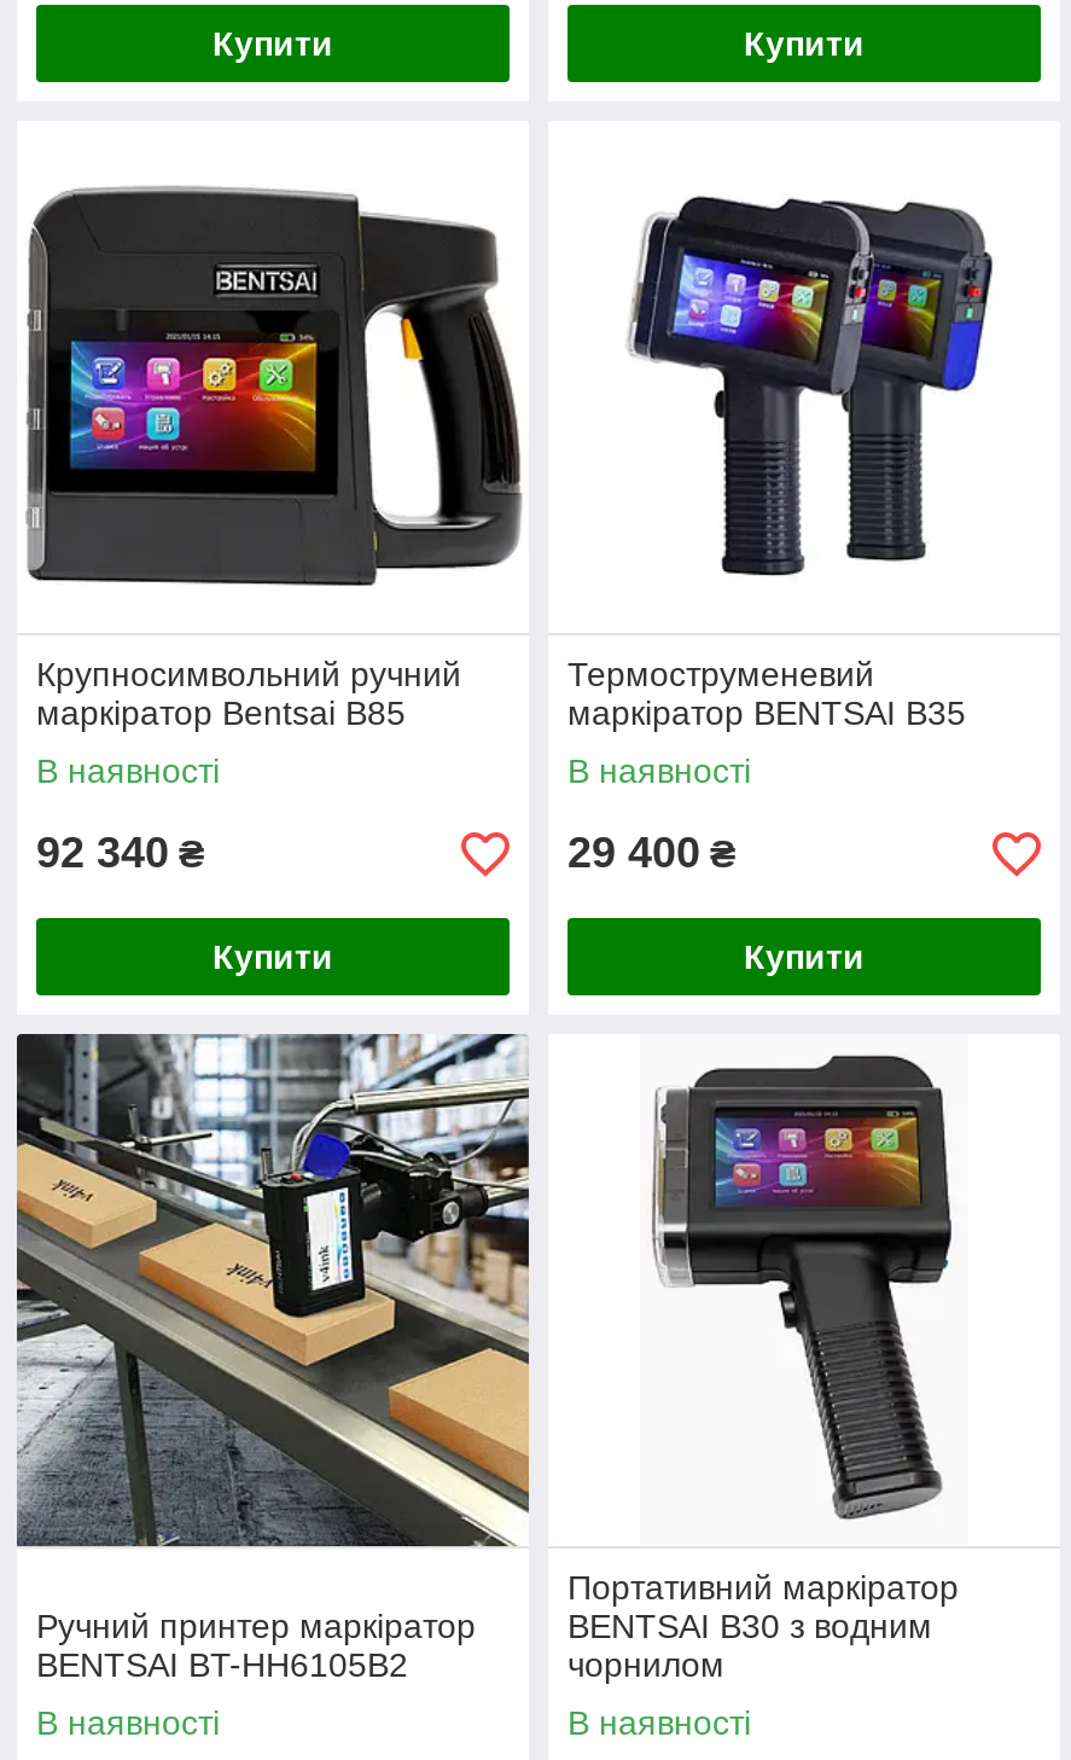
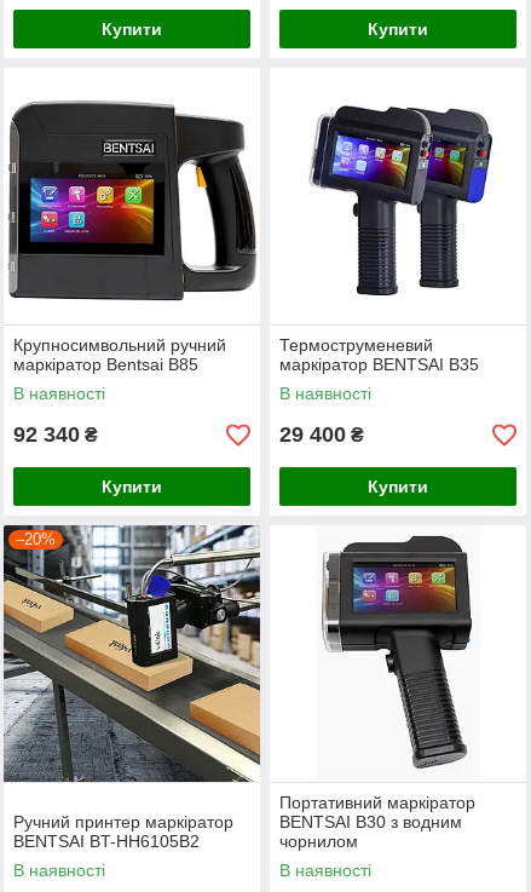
none -> [16,531,56,549] –20%

